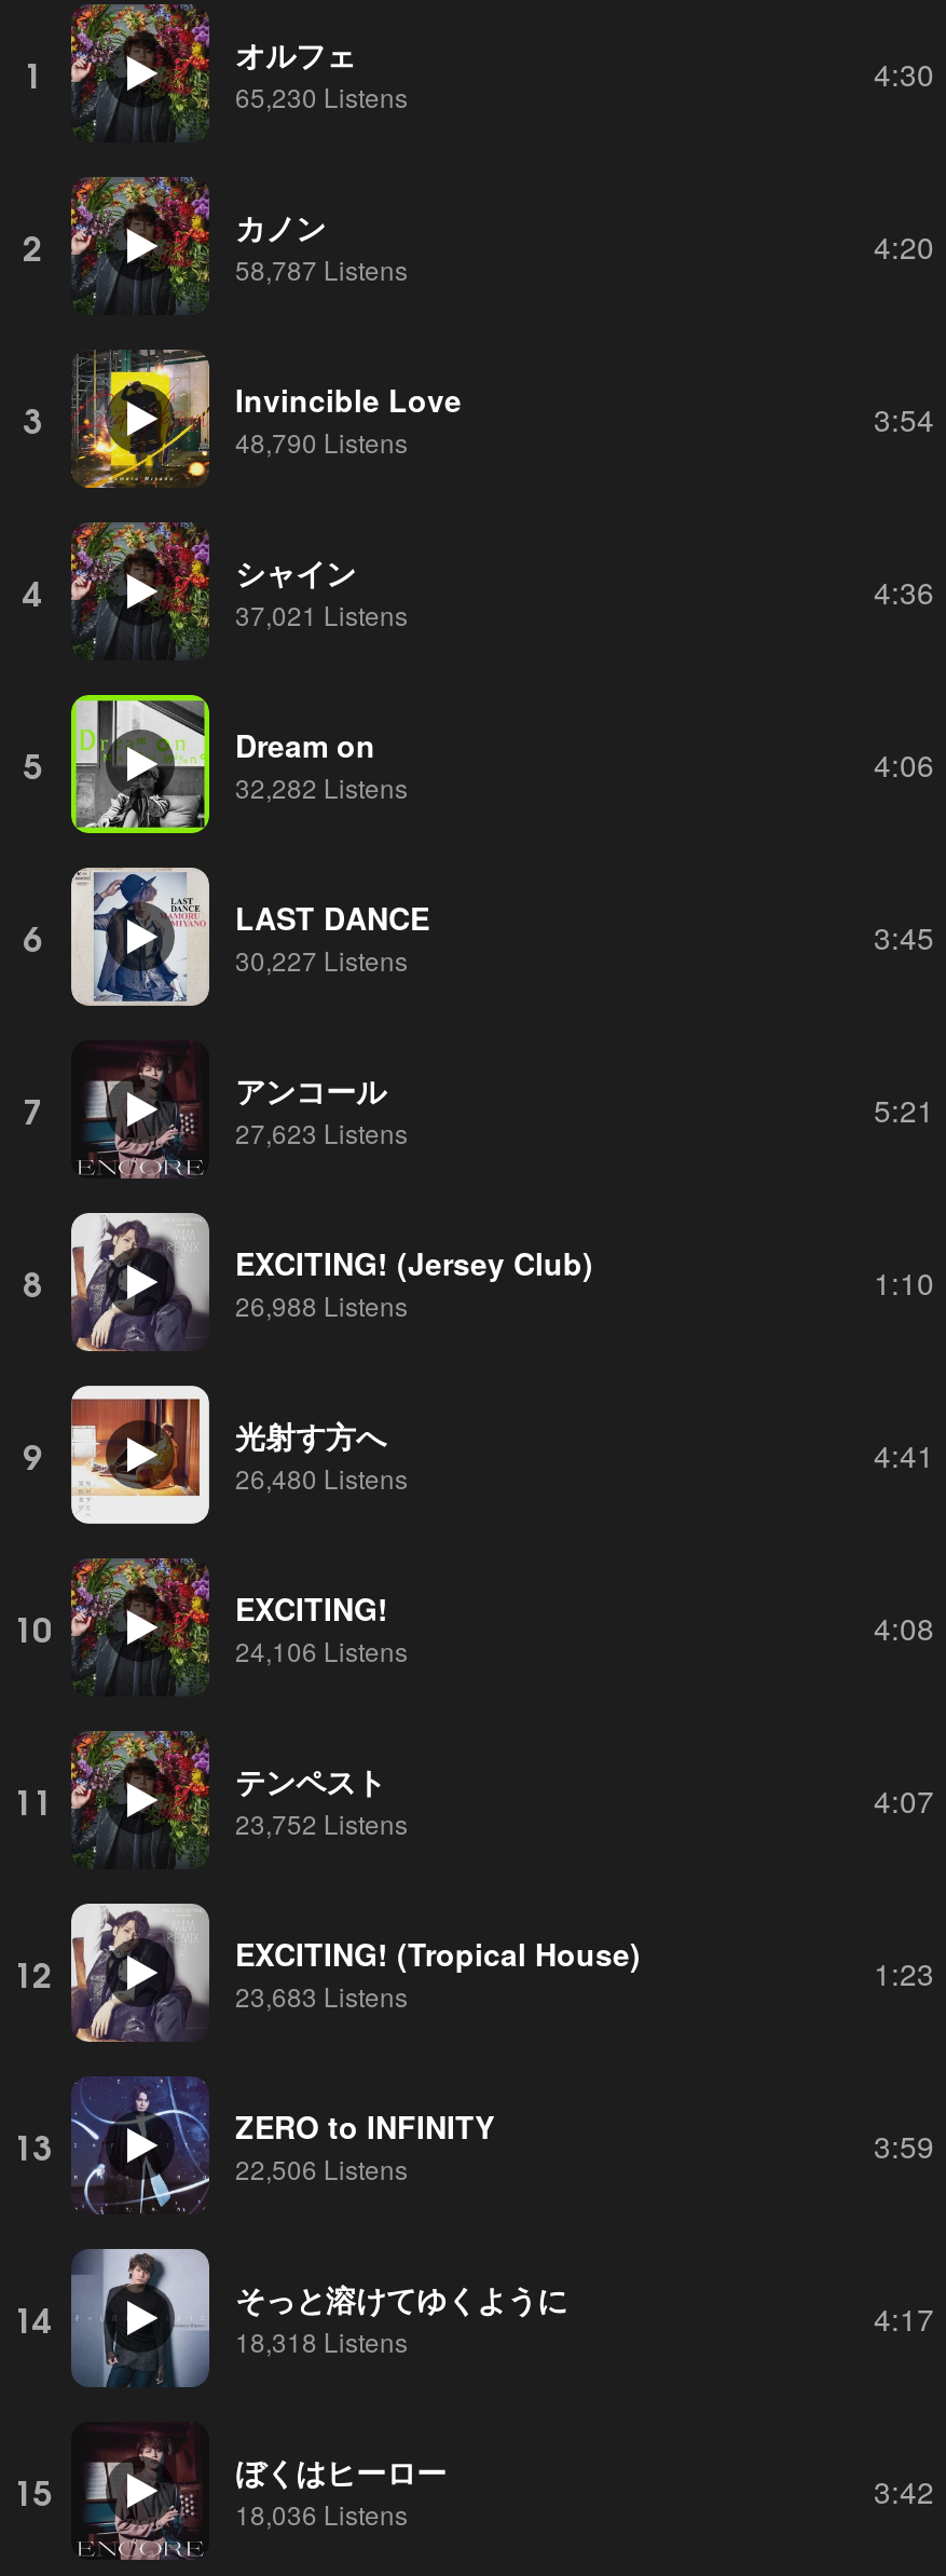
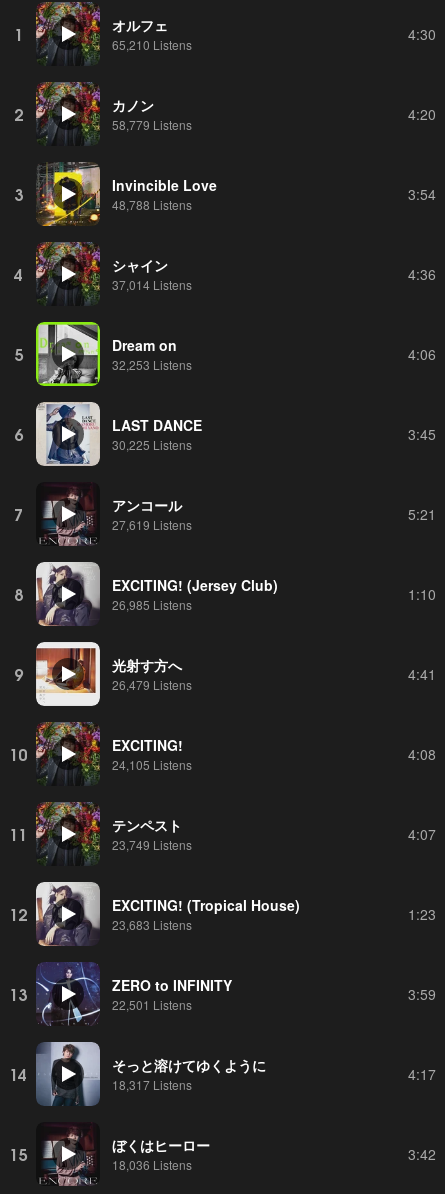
[235,77,408,113] 65,230 Listens -> [112,35,192,52] 65,210 Listens
[235,249,408,286] 58,787 Listens -> [112,115,192,132] 58,779 Listens
[235,422,408,459] 48,790 Listens -> [112,195,192,212] 48,788 Listens
[235,595,408,631] 37,021 Listens -> [112,275,192,292] 37,014 Listens
[235,767,408,804] 32,282 Listens -> [112,355,192,372] 32,253 Listens
[235,940,408,977] 30,227 Listens -> [112,435,192,452] 30,225 Listens
[235,1113,408,1149] 27,623 Listens -> [112,515,192,532] 27,619 Listens
[235,1285,408,1322] 26,988 Listens -> [112,595,192,612] 26,985 Listens
[235,1458,408,1495] 26,480 Listens -> [112,675,192,692] 26,479 Listens
[235,1631,408,1667] 24,106 Listens -> [112,755,192,772] 24,105 Listens
[235,1803,408,1840] 23,752 Listens -> [112,835,192,852] 23,749 Listens
[235,2149,408,2185] 22,506 Listens -> [112,995,192,1012] 22,501 Listens
[235,2321,408,2358] 18,318 Listens -> [112,1075,192,1092] 18,317 Listens

